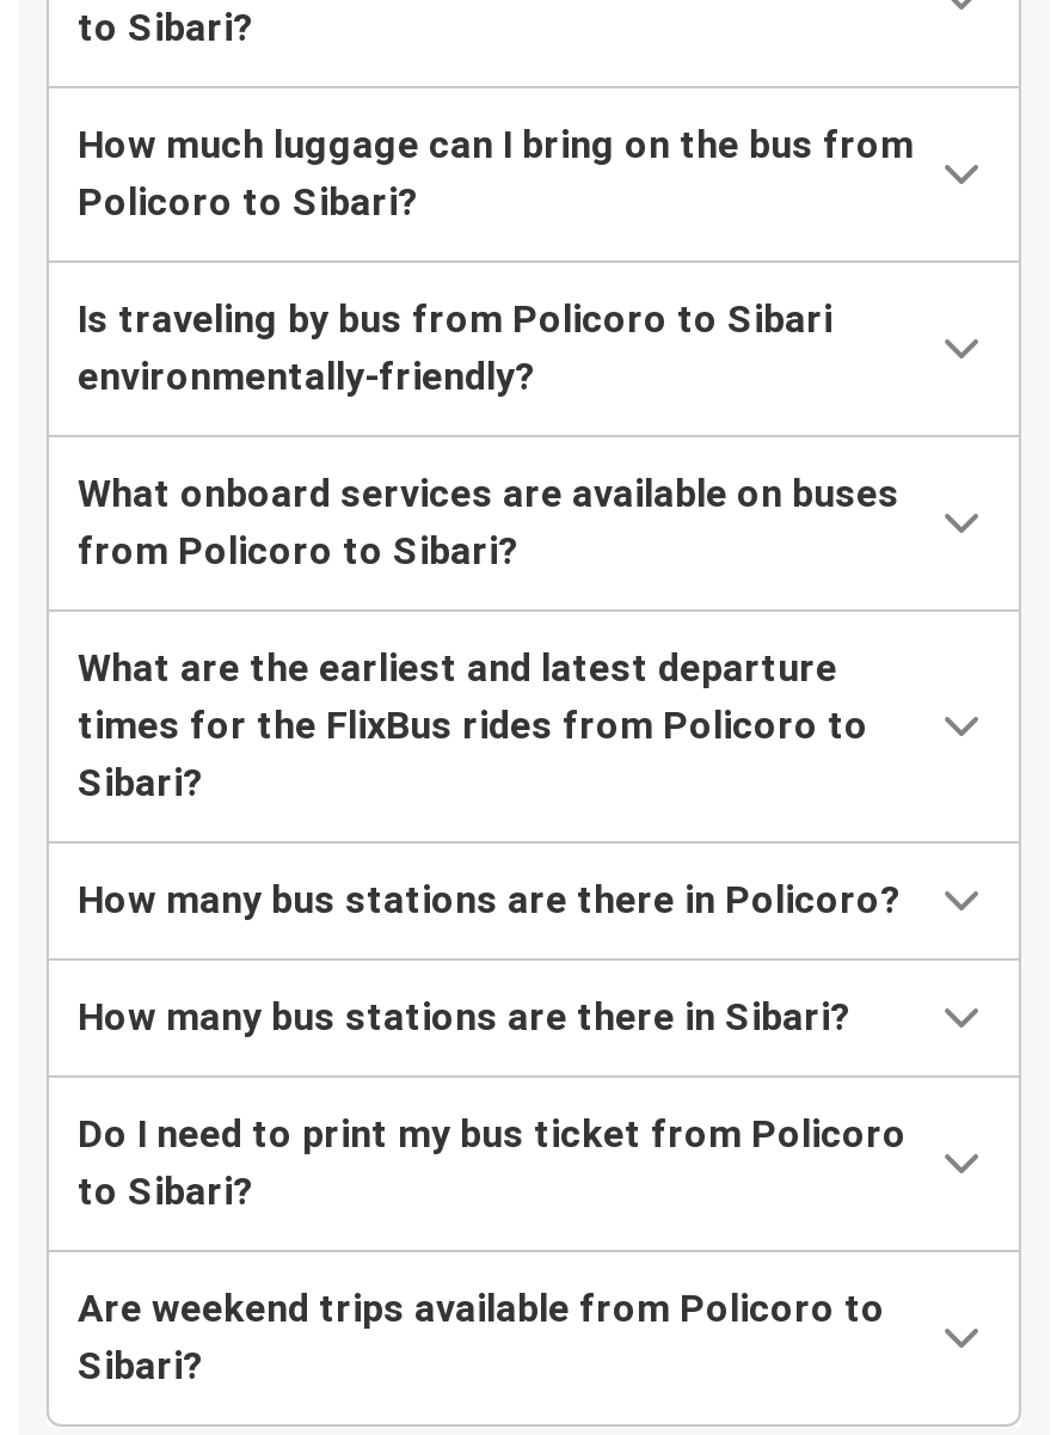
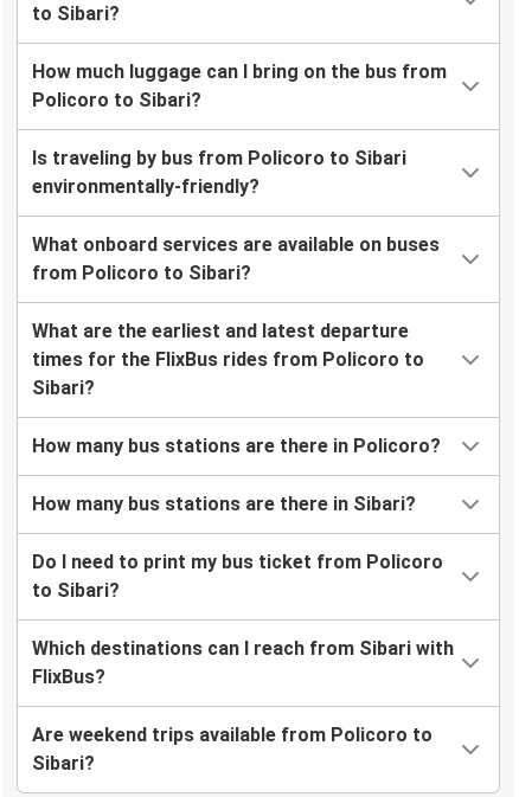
none -> [32,637,454,688] Which destinations can I reach from Sibari with | FlixBus?

